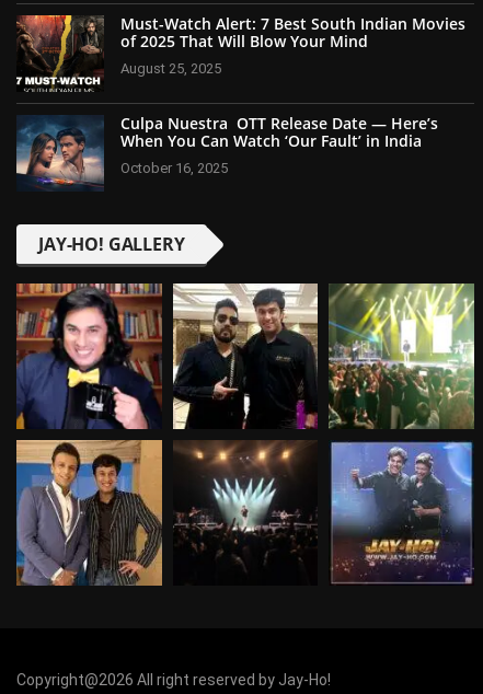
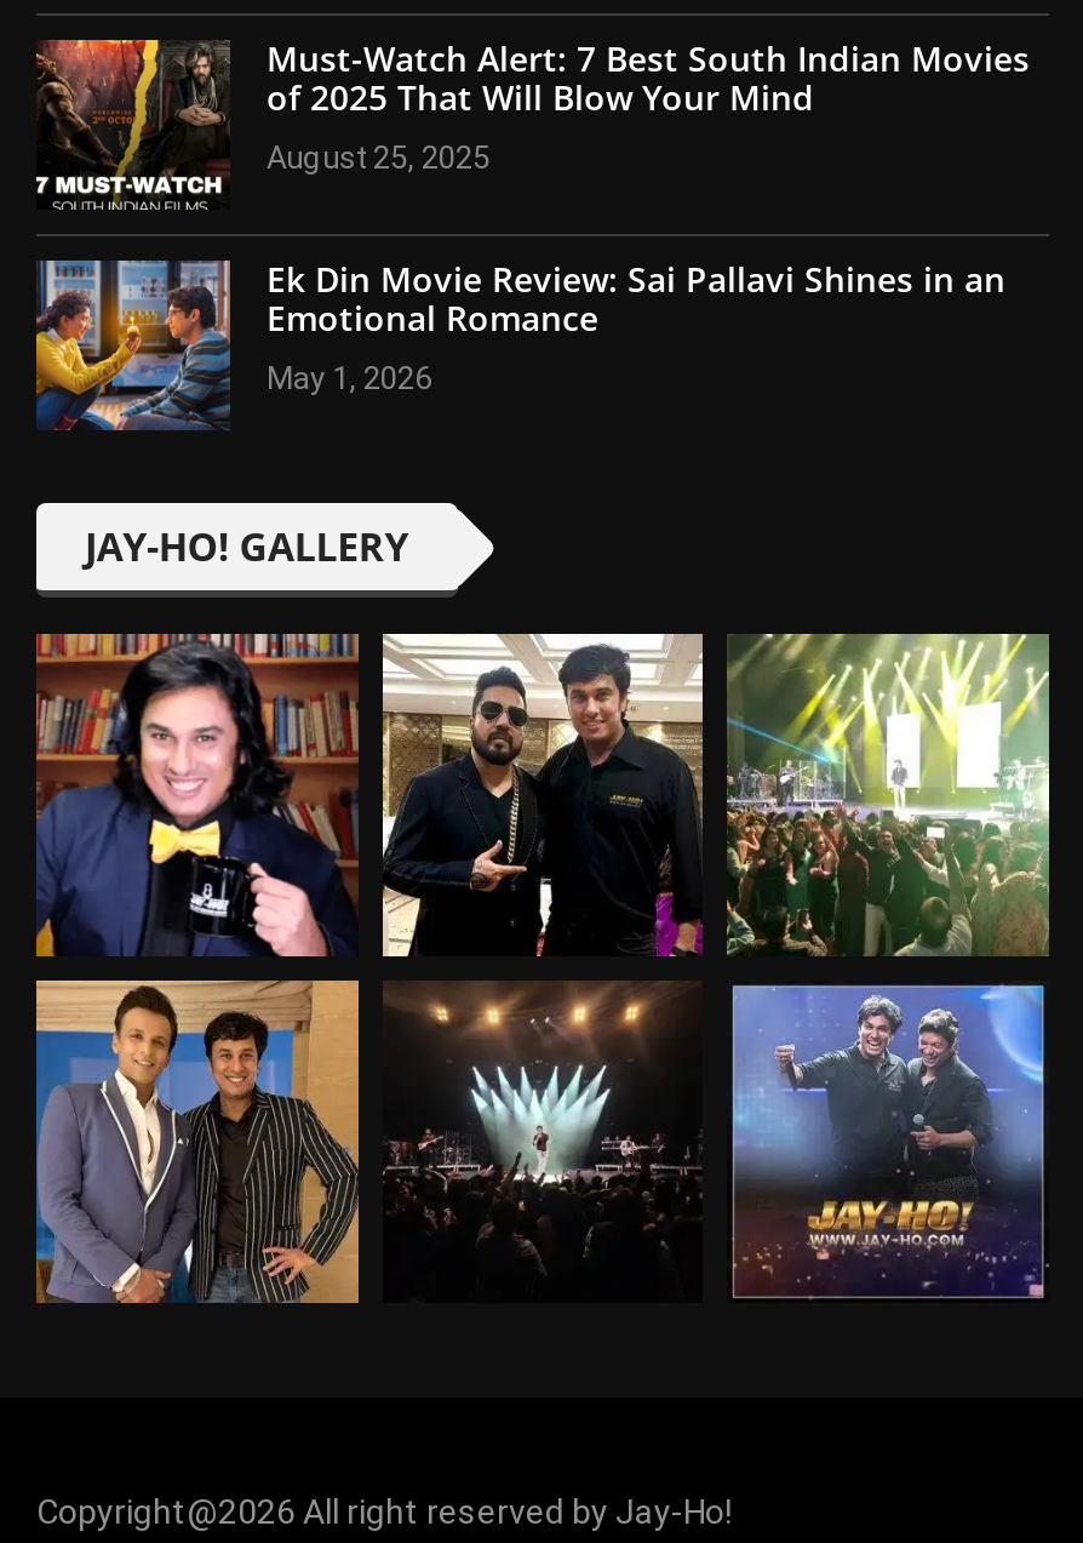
[15,113,438,190] [image] | Culpa Nuestra OTT Release Date — Here’s | When You Can Watch ‘Our Fault’ in India | October 16, 2025 -> [34,256,1005,433] [image] | Ek Din Movie Review: Sai Pallavi Shines in an | Emotional Romance | May 1, 2026

